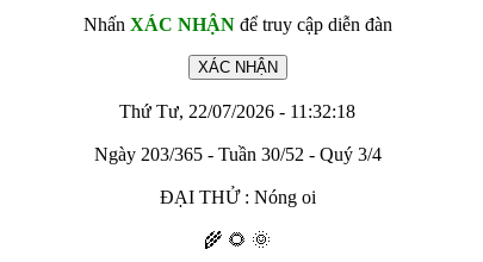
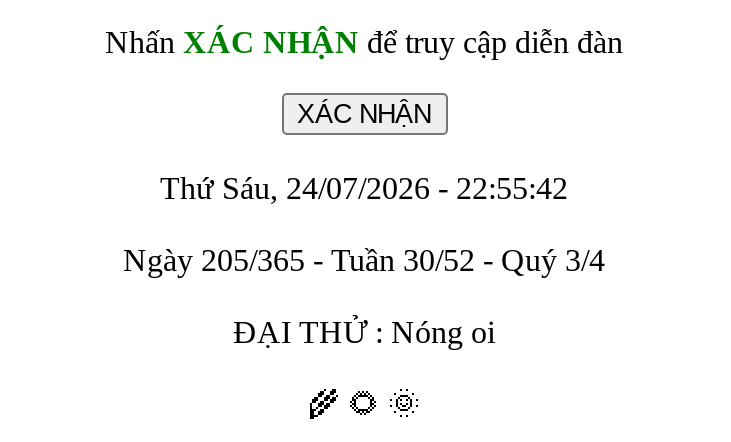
[119,101,355,121] Thứ Tư, 22/07/2026 - 11:32:18 -> [160,171,568,205] Thứ Sáu, 24/07/2026 - 22:55:42
[94,144,381,164] Ngày 203/365 - Tuần 30/52 - Quý 3/4 -> [123,243,605,277] Ngày 205/365 - Tuần 30/52 - Quý 3/4

